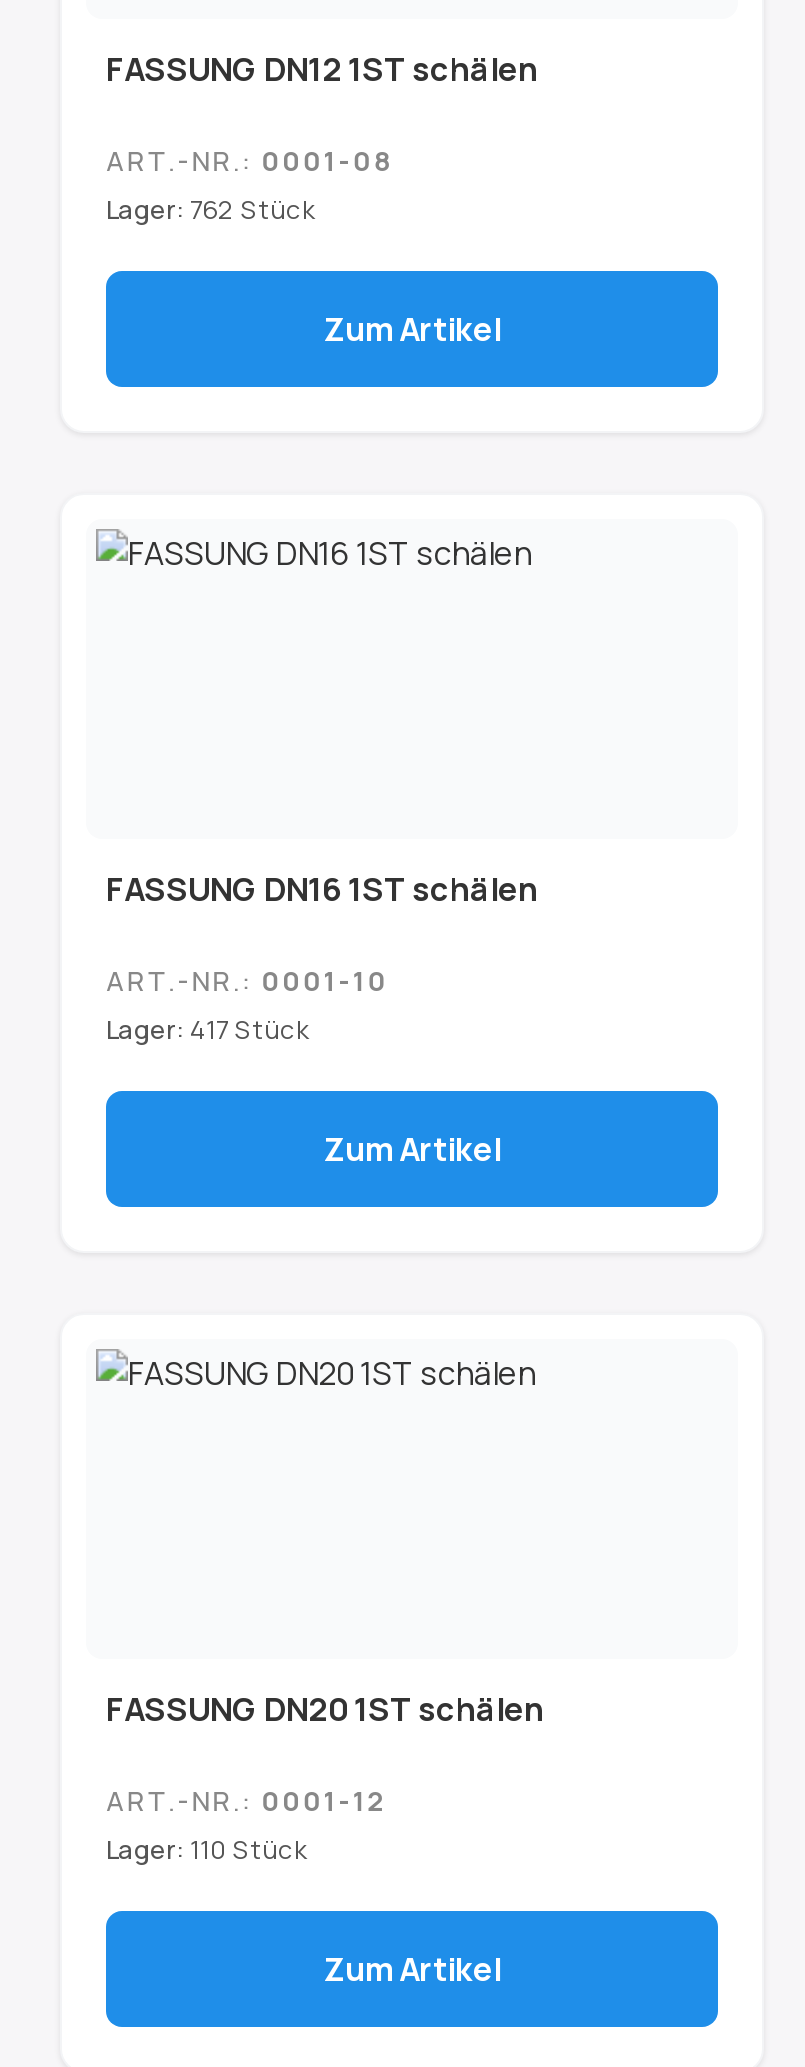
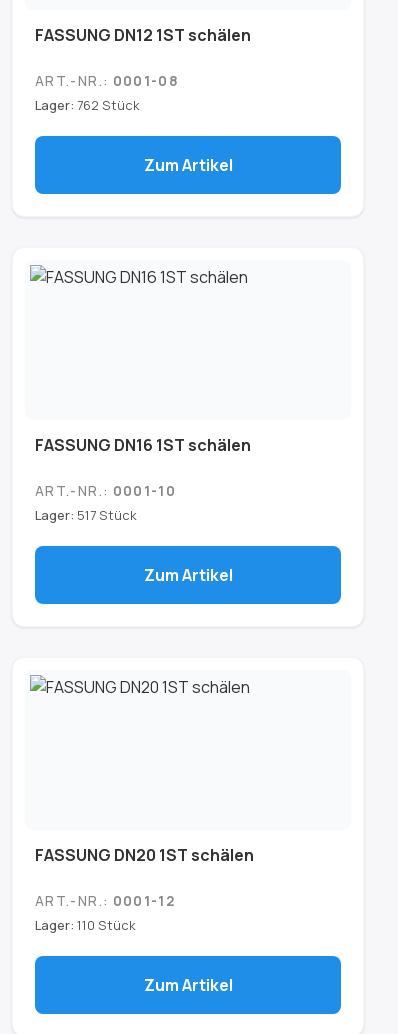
[106,1012,310,1048] Lager: 417 Stück -> [35,506,137,524] Lager: 517 Stück

